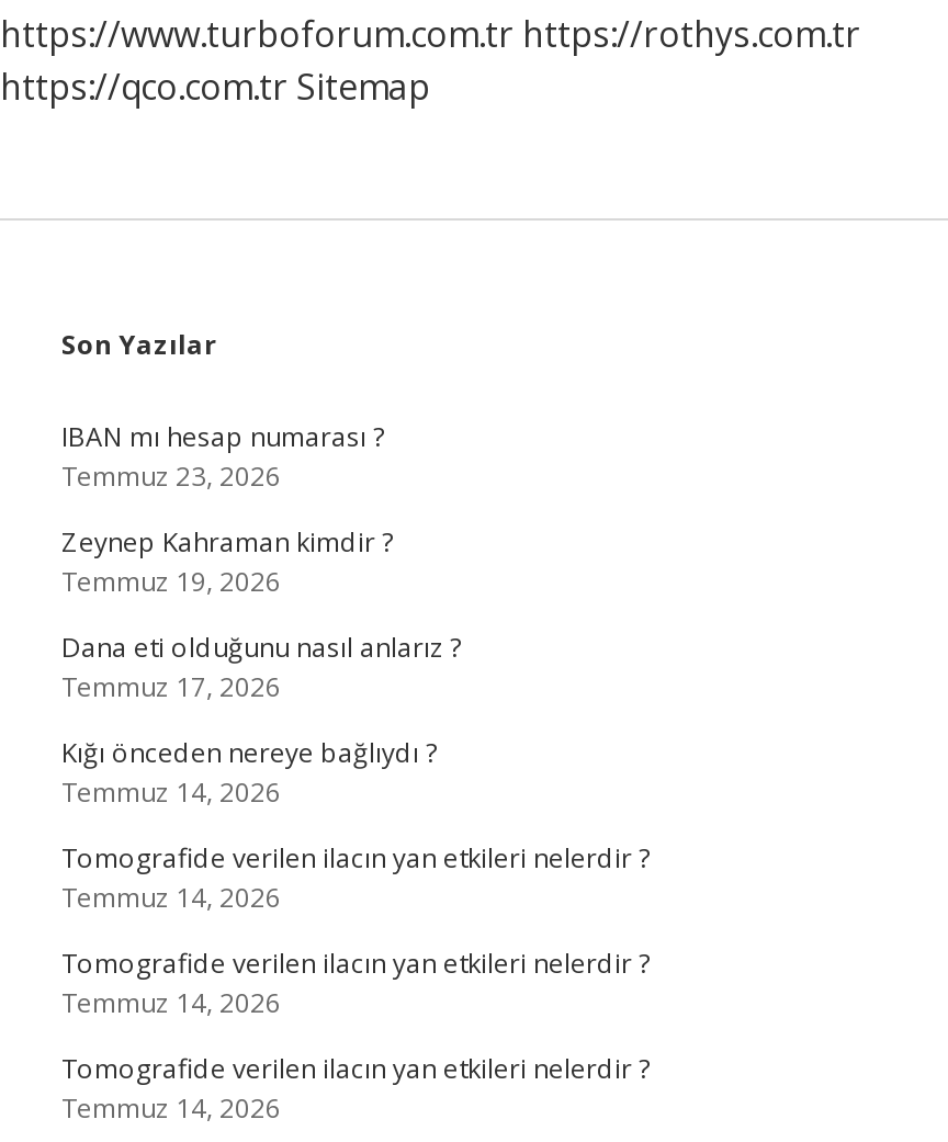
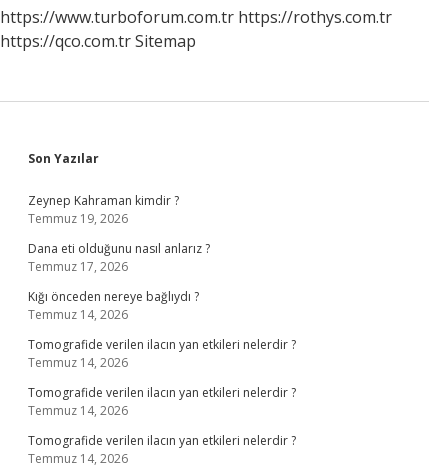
[61,418,384,495] IBAN mı hesap numarası ? | Temmuz 23, 2026 -> none

